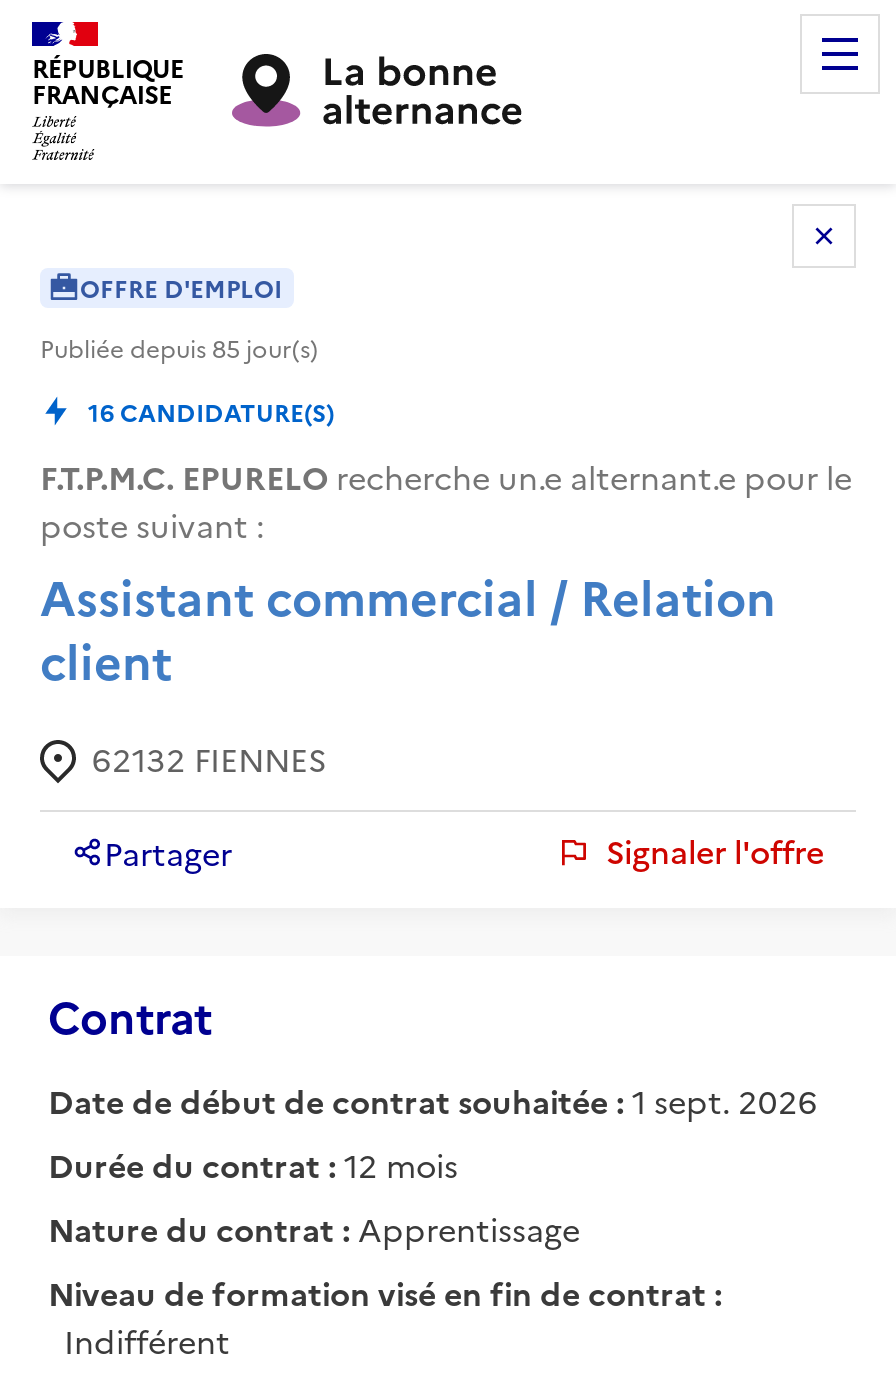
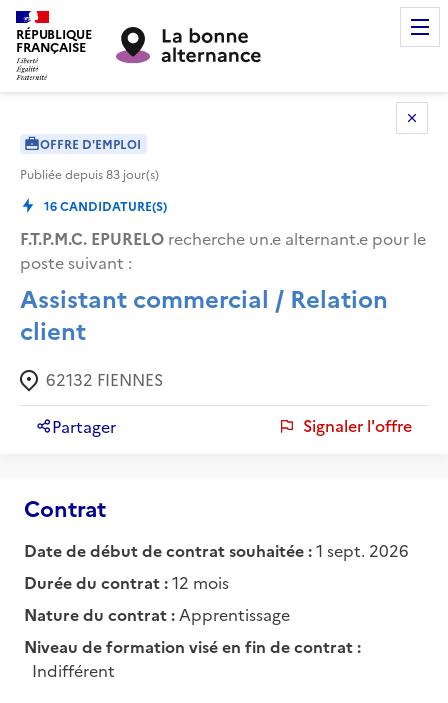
[40,329,318,363] Publiée depuis 85 jour(s) -> [20,164,159,181] Publiée depuis 83 jour(s)

